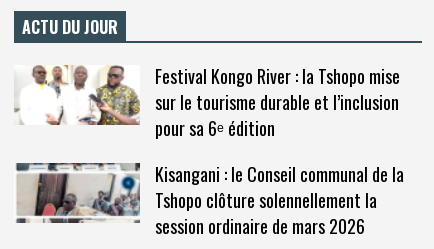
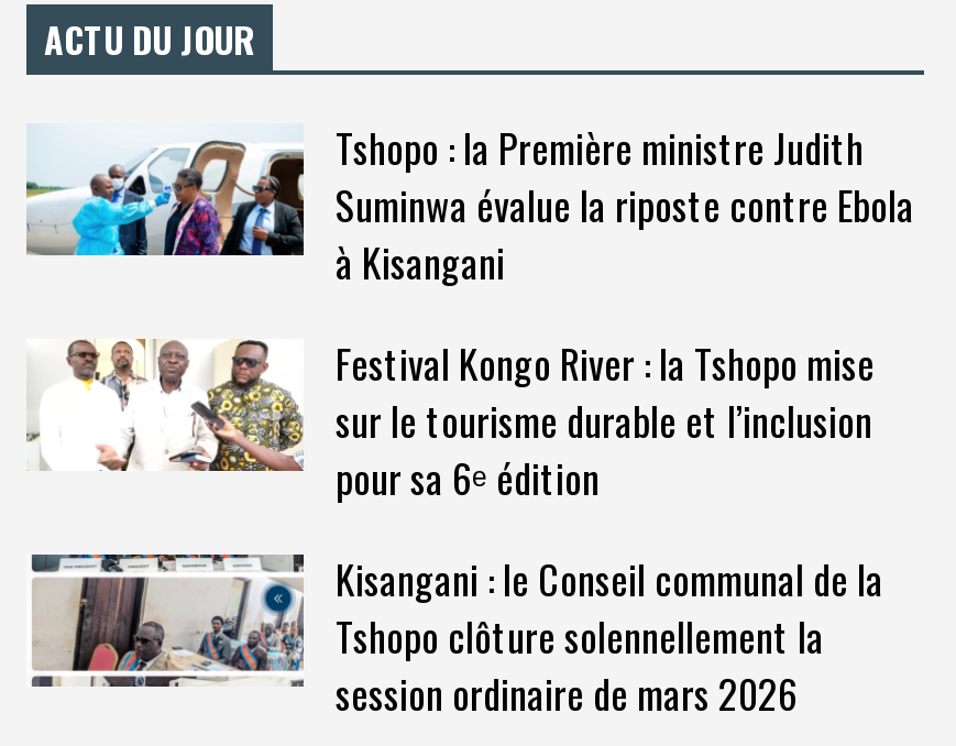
none -> [24,118,914,290] [image] | Tshopo : la Première ministre Judith | Suminwa évalue la riposte contre Ebola | à Kisangani

